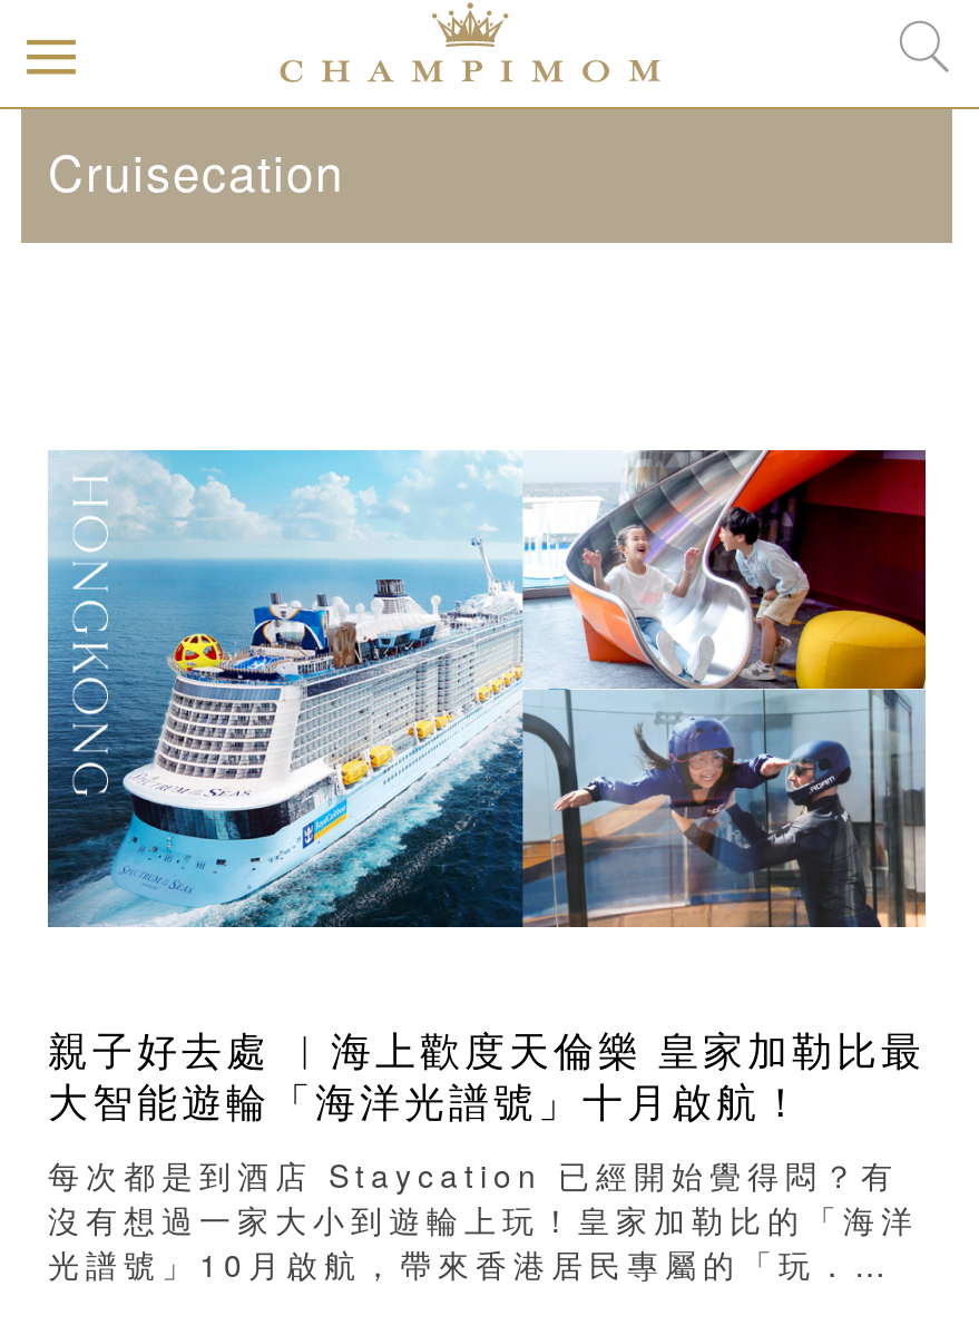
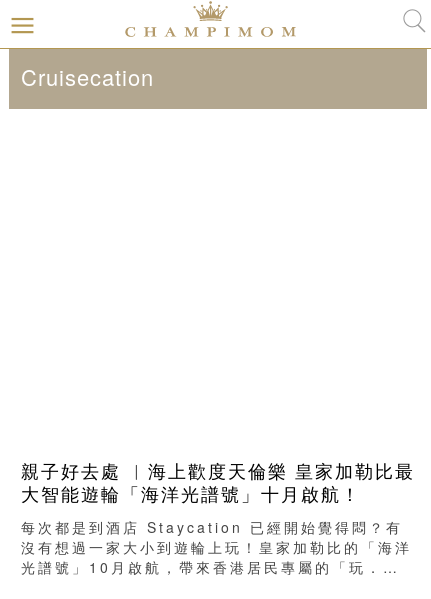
[46,448,928,929] [image] -> none

